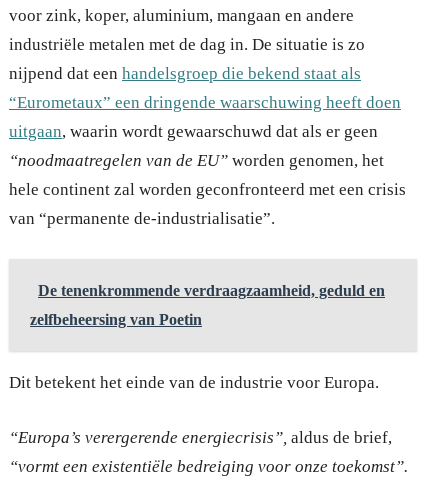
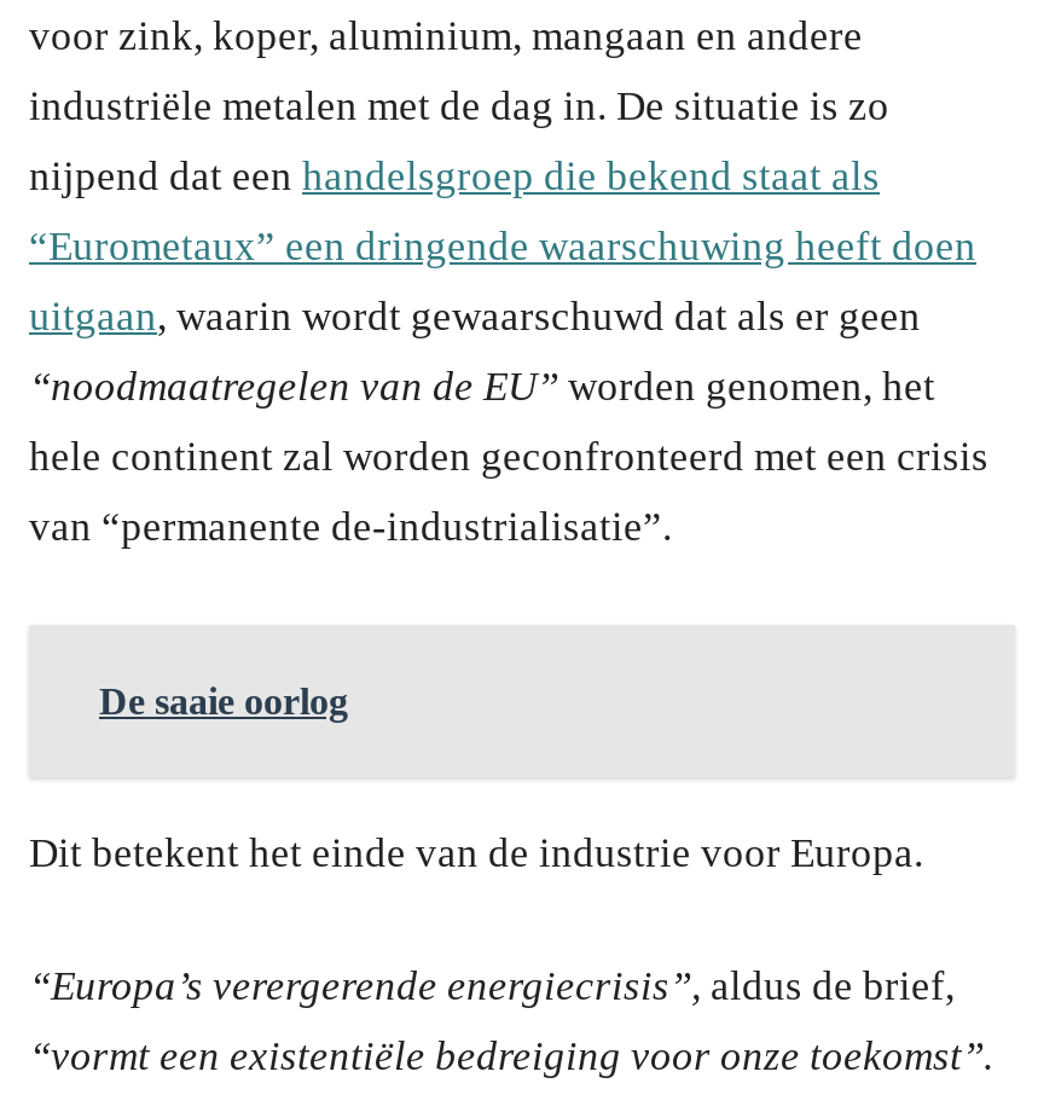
[30,282,385,328] De tenenkrommende verdraagzaamheid, geduld en | zelfbeheersing van Poetin -> [99,680,348,721] De saaie oorlog

